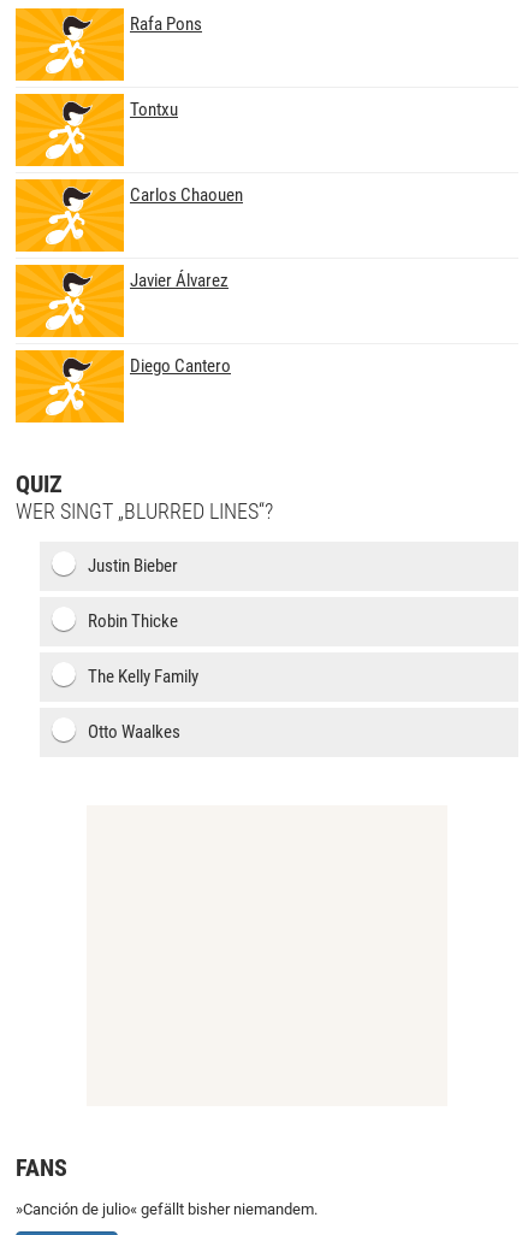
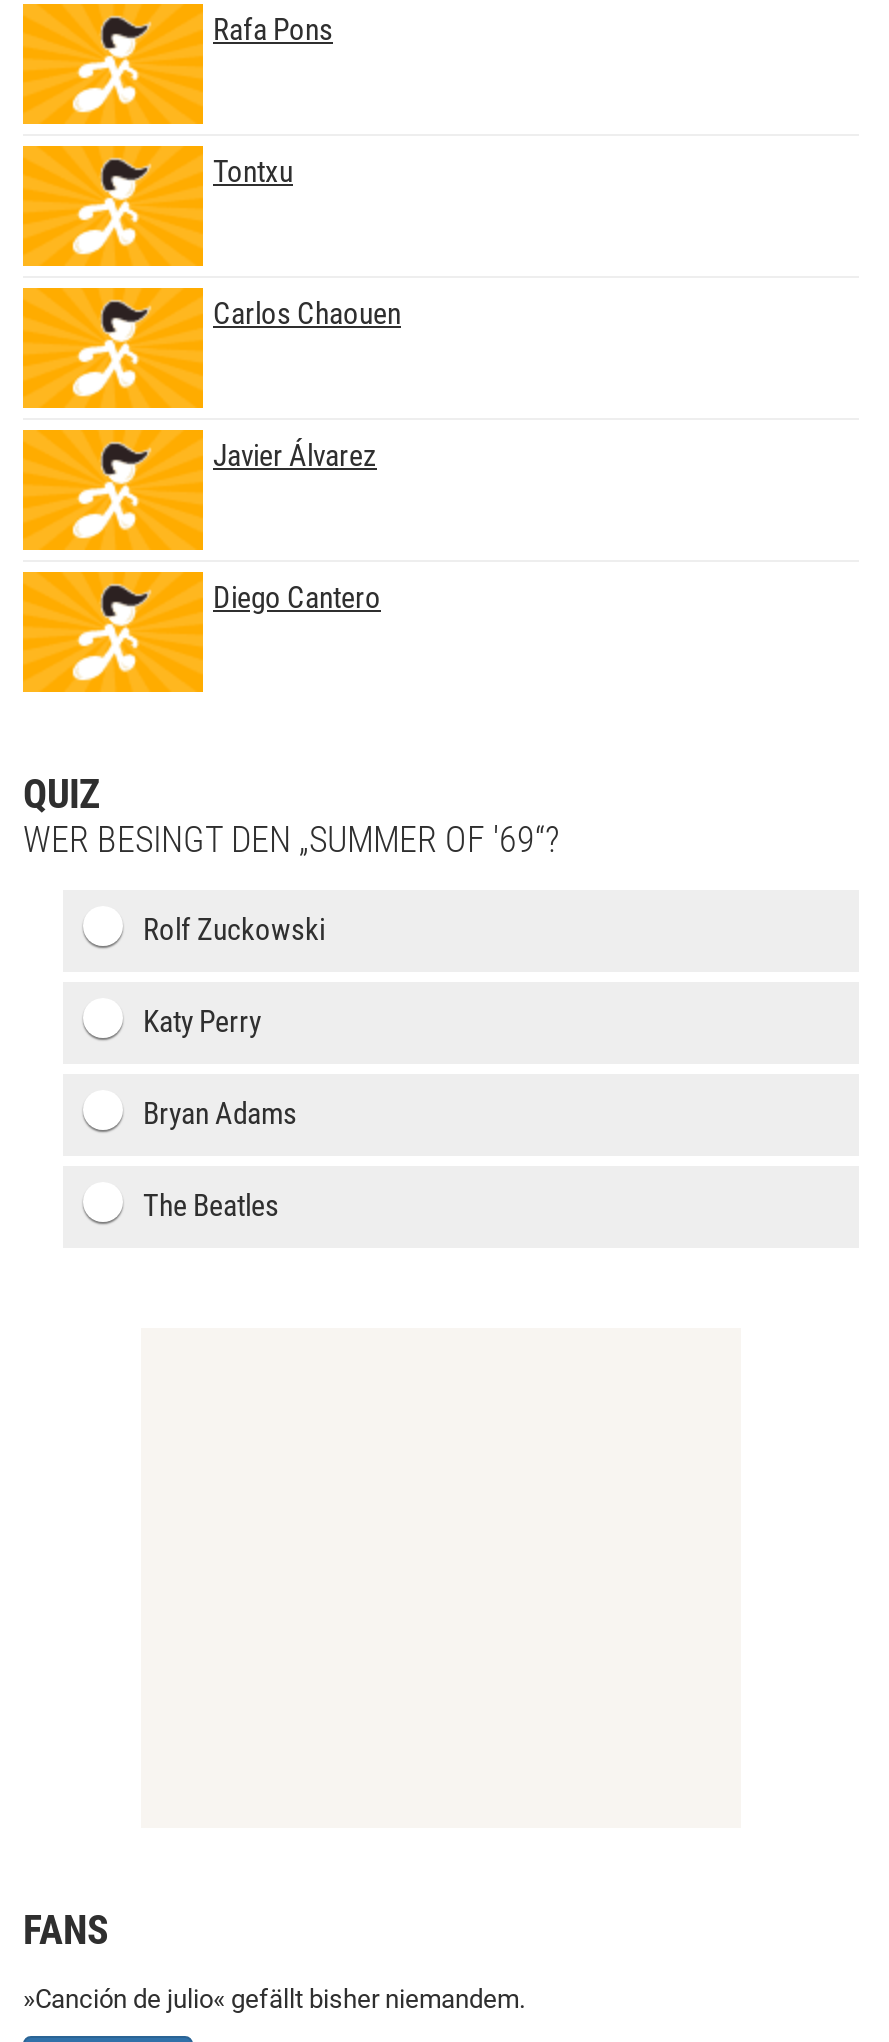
[16,498,273,524] WER SINGT „BLURRED LINES“? -> [23,818,559,860] WER BESINGT DEN „SUMMER OF '69“?
[88,555,178,577] Justin Bieber -> [143,912,325,948] Rolf Zuckowski
[88,610,178,632] Robin Thicke -> [143,1004,261,1040] Katy Perry
[88,666,198,687] The Kelly Family -> [143,1096,297,1132] Bryan Adams
[88,721,180,743] Otto Waalkes -> [143,1188,279,1224] The Beatles

